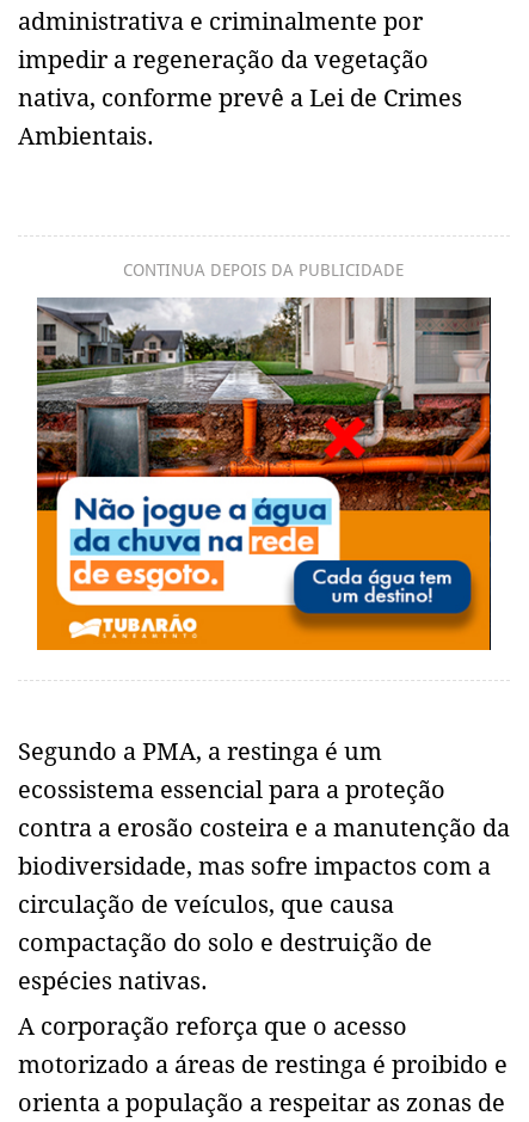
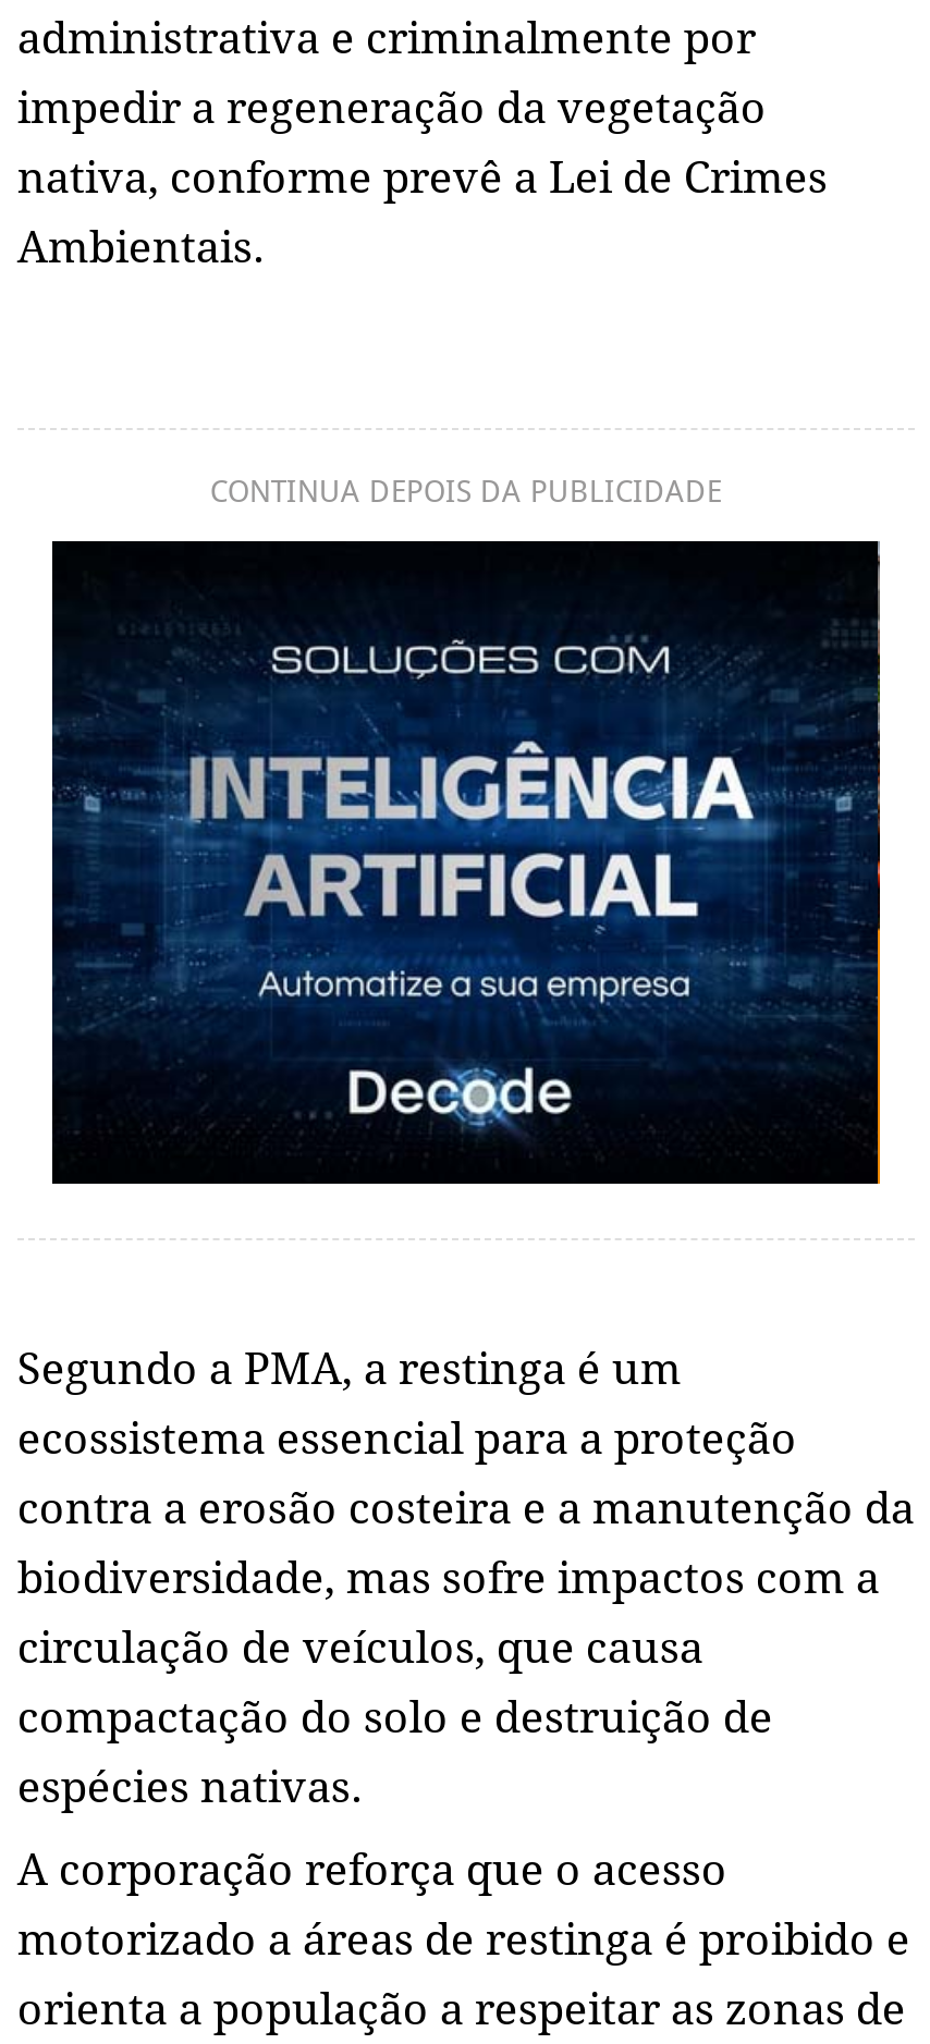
[36,296,492,651] [image] -> [50,539,882,1186] [image]

